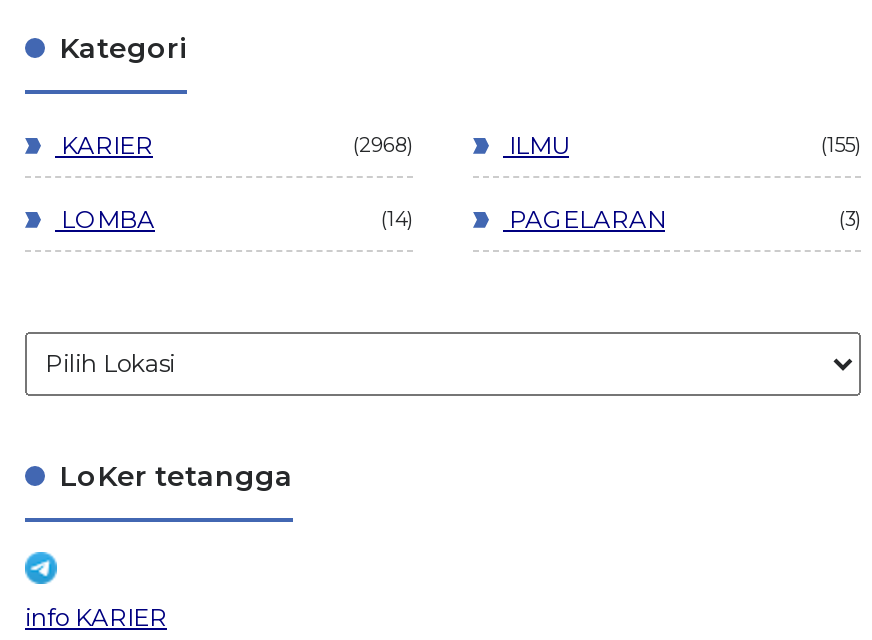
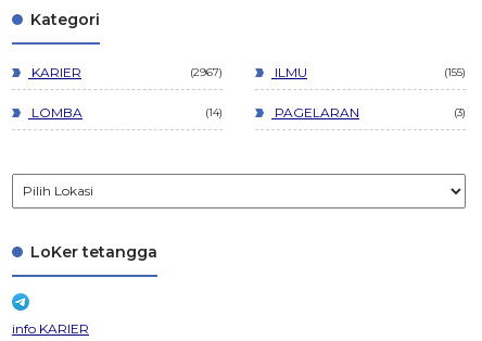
[359,132,407,158] 2968 -> [193,65,219,79] 2967

